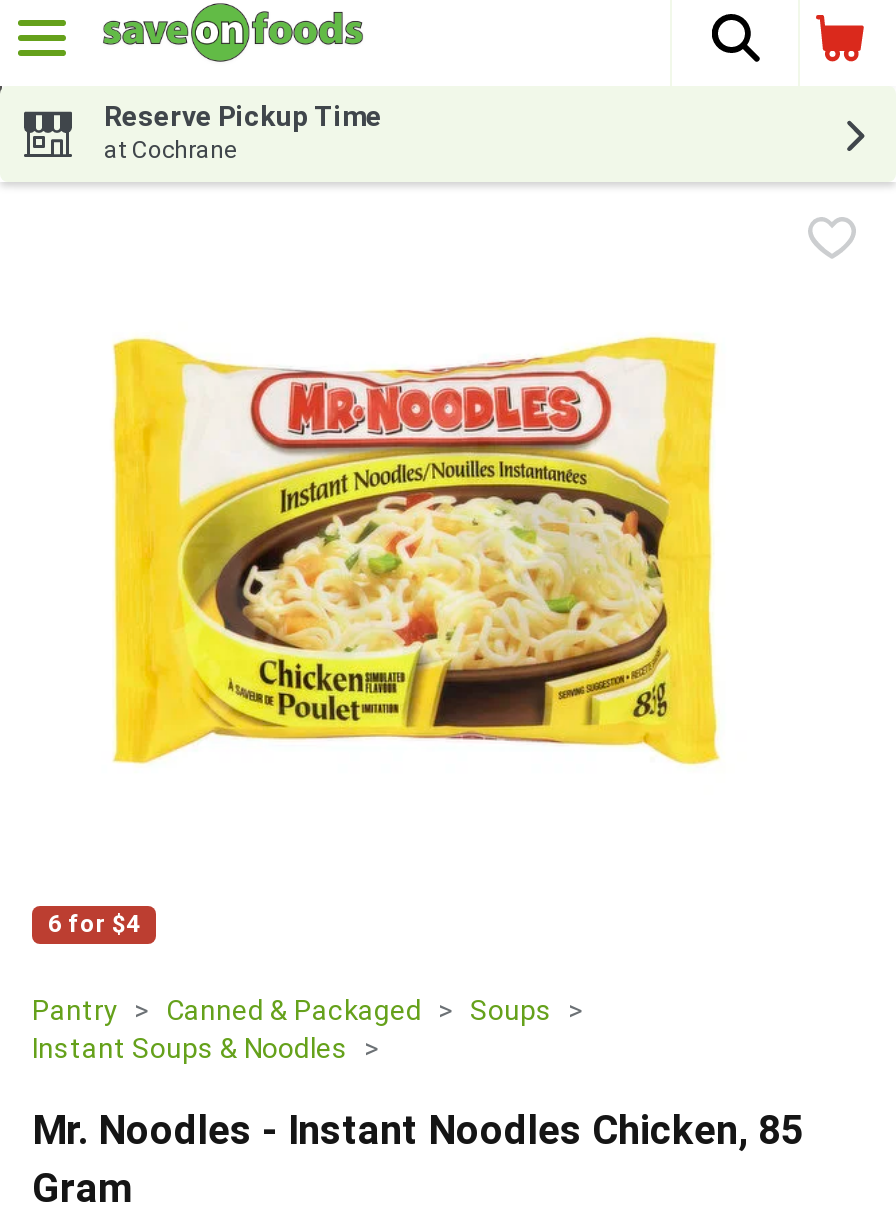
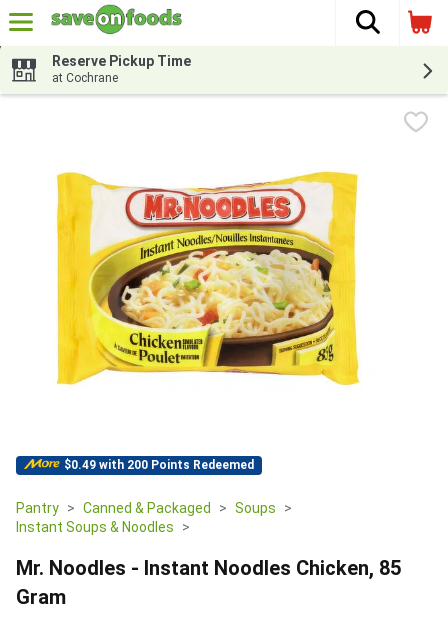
[48,910,140,938] 6 for $4 -> [64,458,254,472] $0.49 with 200 Points Redeemed

